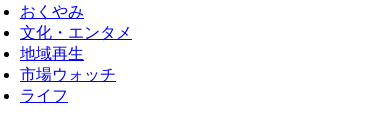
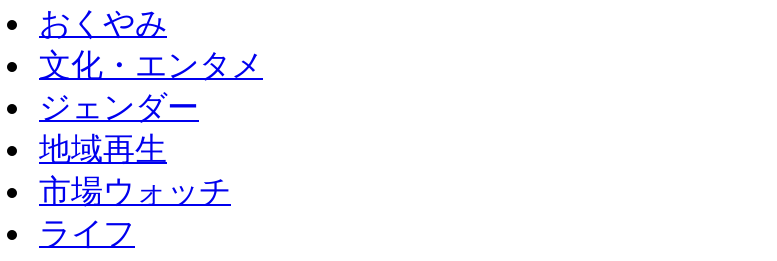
none -> [39,91,199,125] ジェンダー

